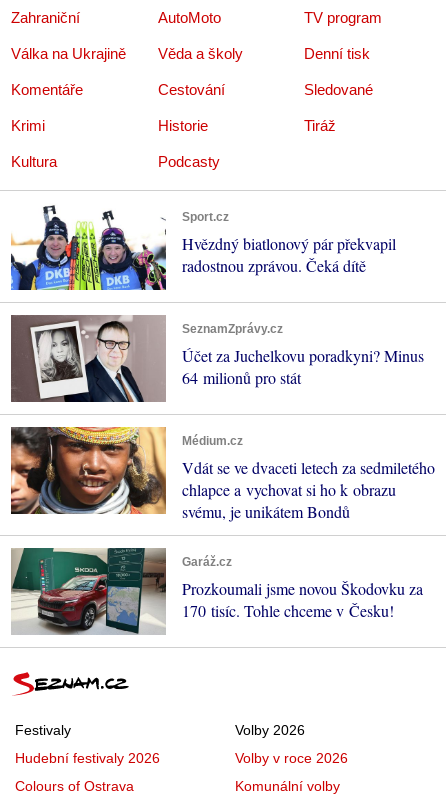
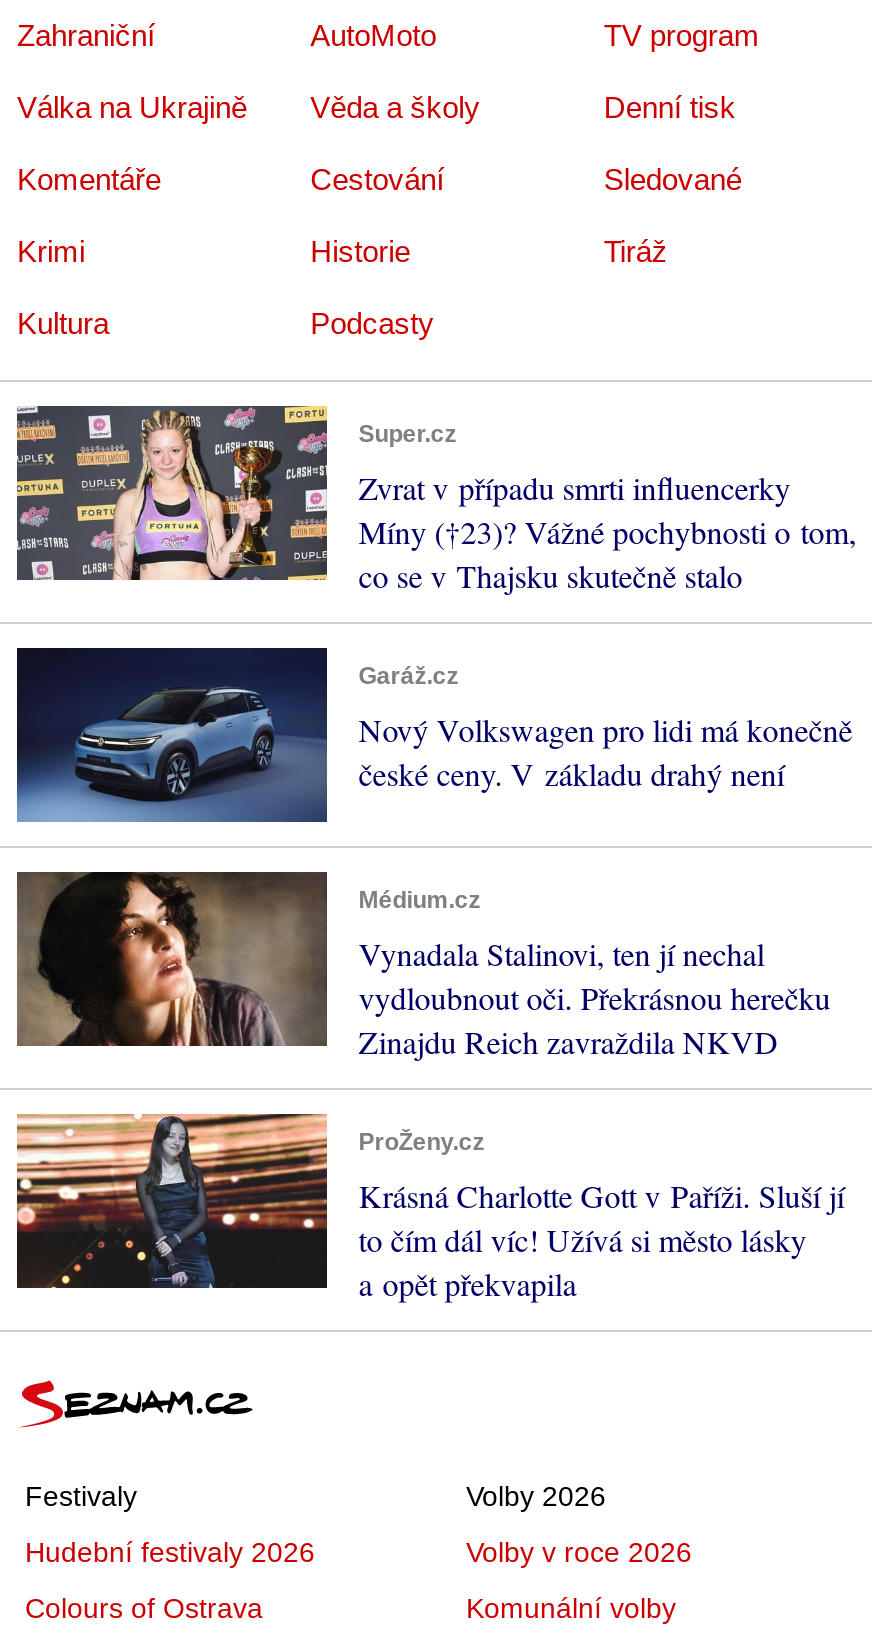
[10,202,396,291] [image] | Sport.cz | Hvězdný biatlonový pár překvapil | radostnou zprávou. Čeká dítě -> [15,405,856,596] [image] | Super.cz | Zvrat v případu smrti influencerky | Míny (†23)? Vážné pochybnosti o tom, | co se v Thajsku skutečně stalo
[11,315,424,403] [image] | SeznamZprávy.cz | Účet za Juchelkovu poradkyni? Minus | 64 milionů pro stát -> [15,645,852,823] [image] | Garáž.cz | Nový Volkswagen pro lidi má konečně | české ceny. V základu drahý není
[11,426,435,522] [image] | Vdát se ve dvaceti letech za sedmiletého | chlapce a vychovat si ho k obrazu | svému, je unikátem Bondů -> [15,869,830,1062] [image] | Vynadala Stalinovi, ten jí nechal | vydloubnout oči. Překrásnou herečku | Zinajdu Reich zavraždila NKVD
[11,547,423,635] [image] | Garáž.cz | Prozkoumali jsme novou Škodovku za | 170 tisíc. Tohle chceme v Česku! -> [15,1113,844,1304] [image] | ProŽeny.cz | Krásná Charlotte Gott v Paříži. Sluší jí | to čím dál víc! Užívá si město lásky | a opět překvapila

